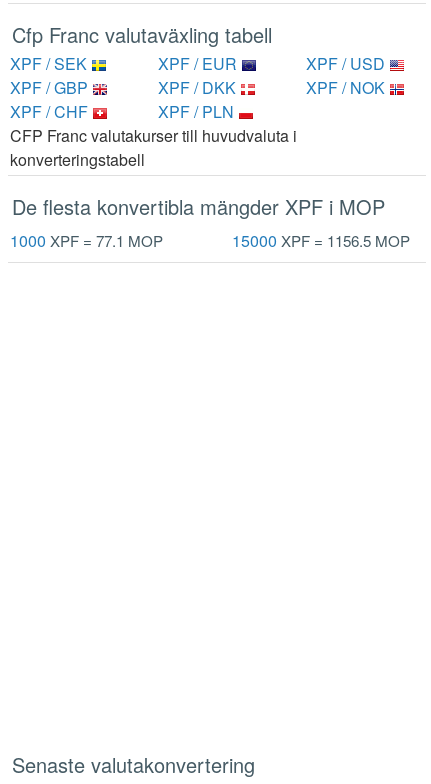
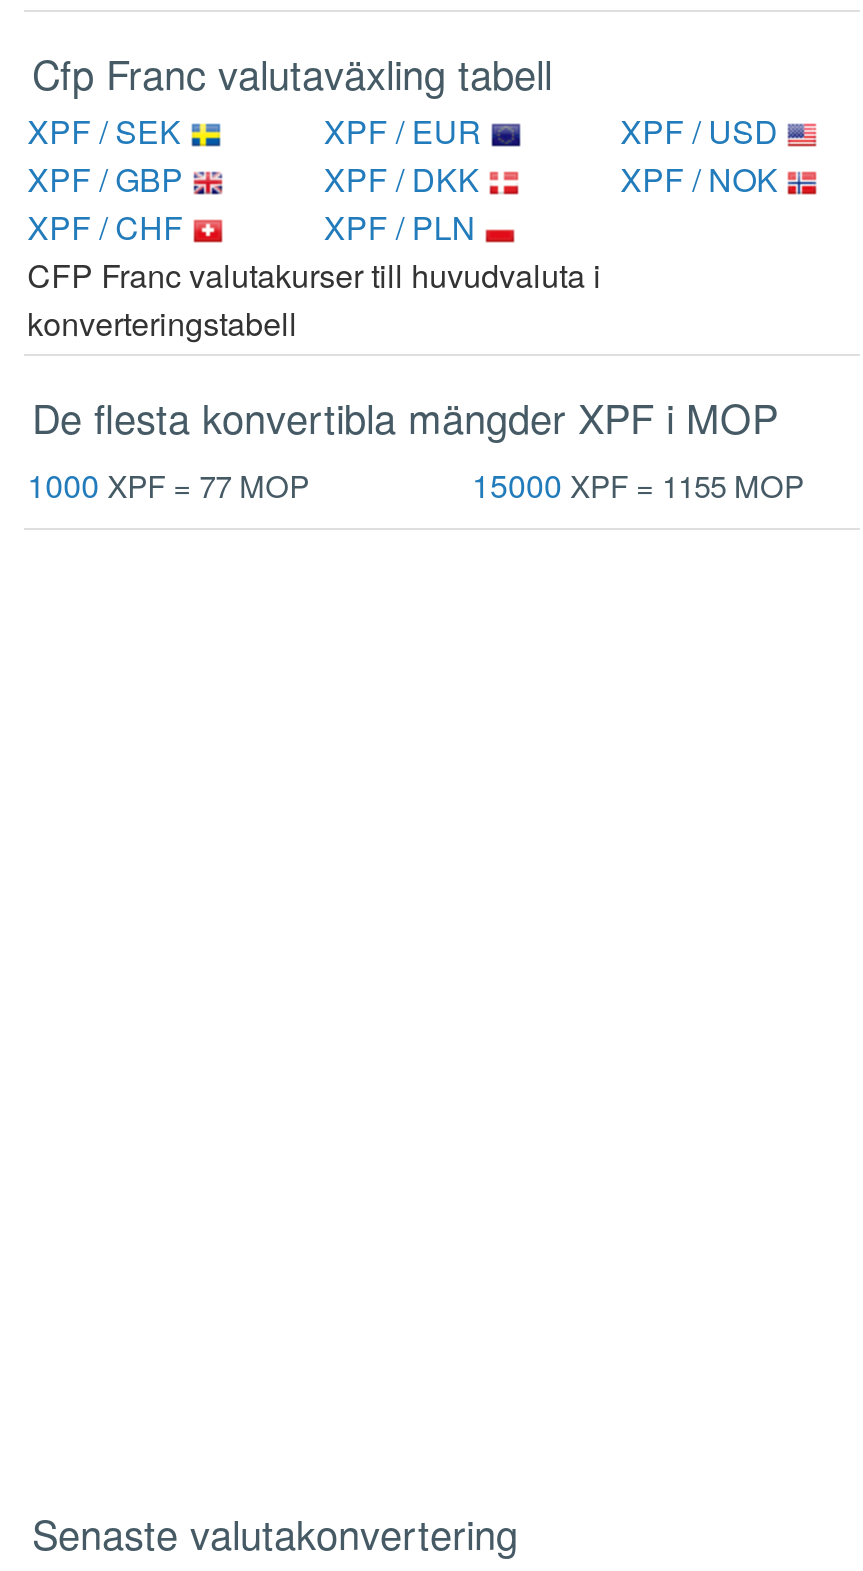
[10,229,163,252] 1000 XPF = 77.1 MOP -> [27,463,309,509] 1000 XPF = 77 MOP
[232,229,410,252] 15000 XPF = 1156.5 MOP -> [472,463,804,509] 15000 XPF = 1155 MOP

